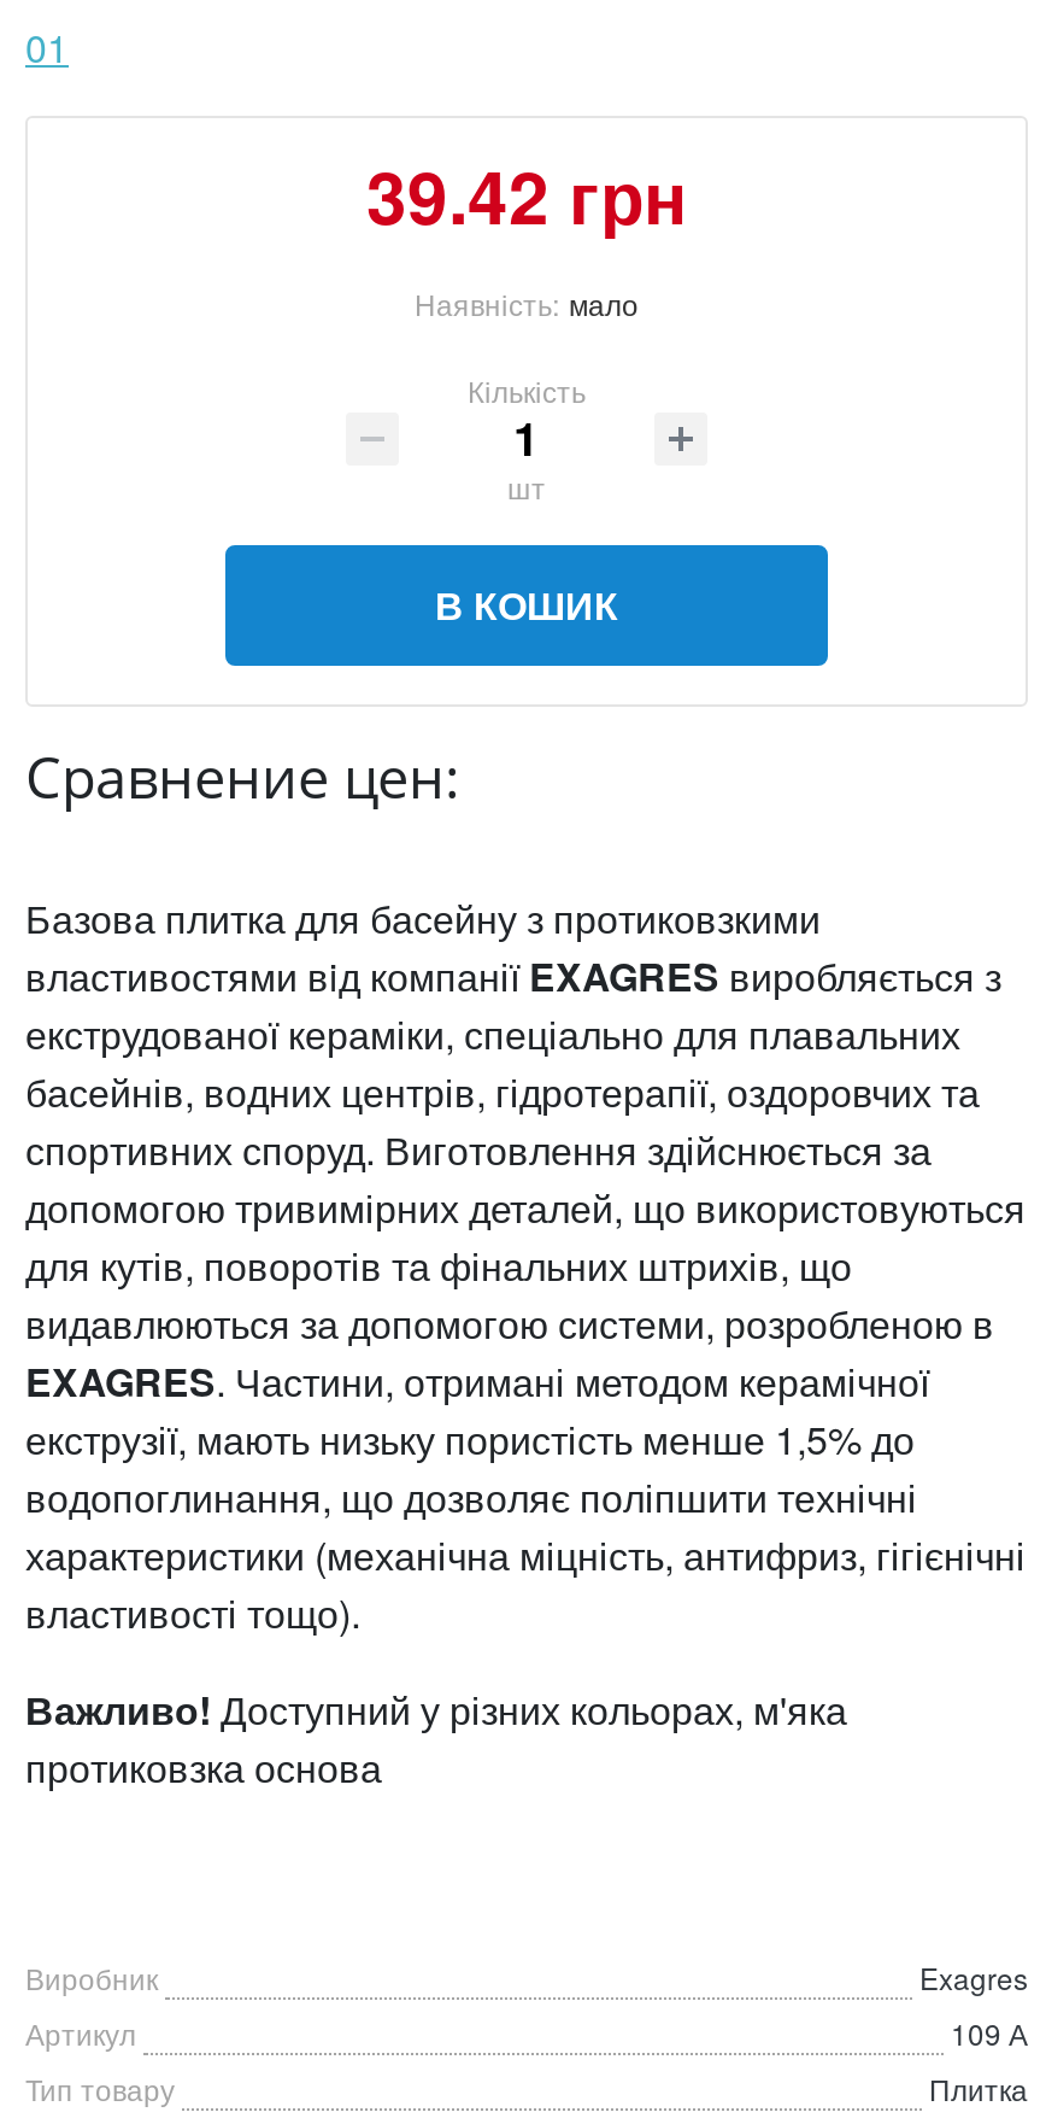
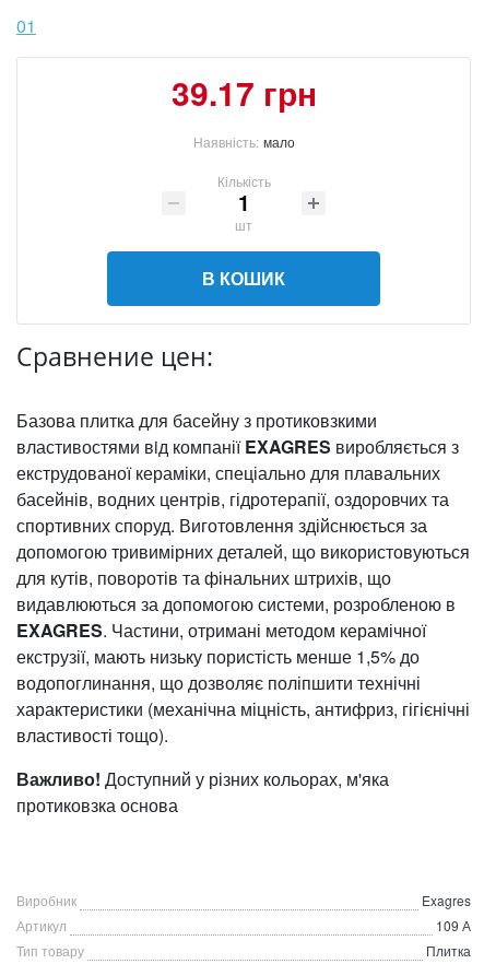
[366,142,687,246] 39.42 грн -> [171,69,316,116] 39.17 грн

